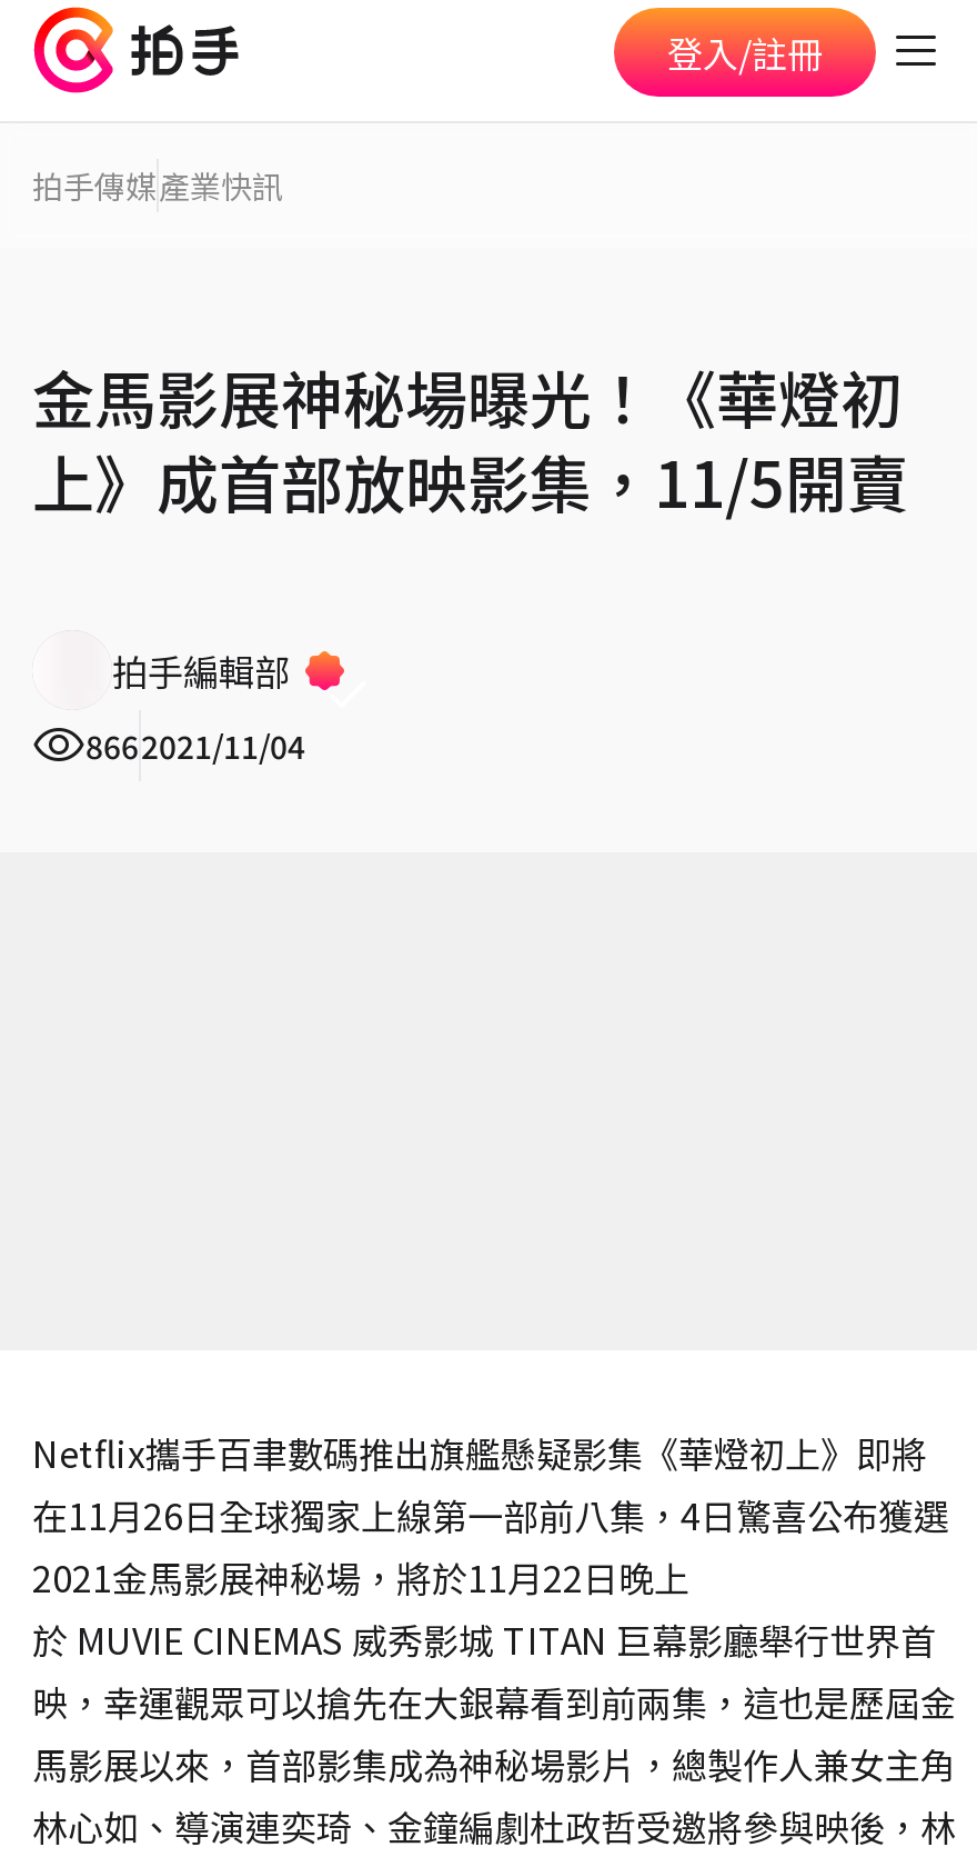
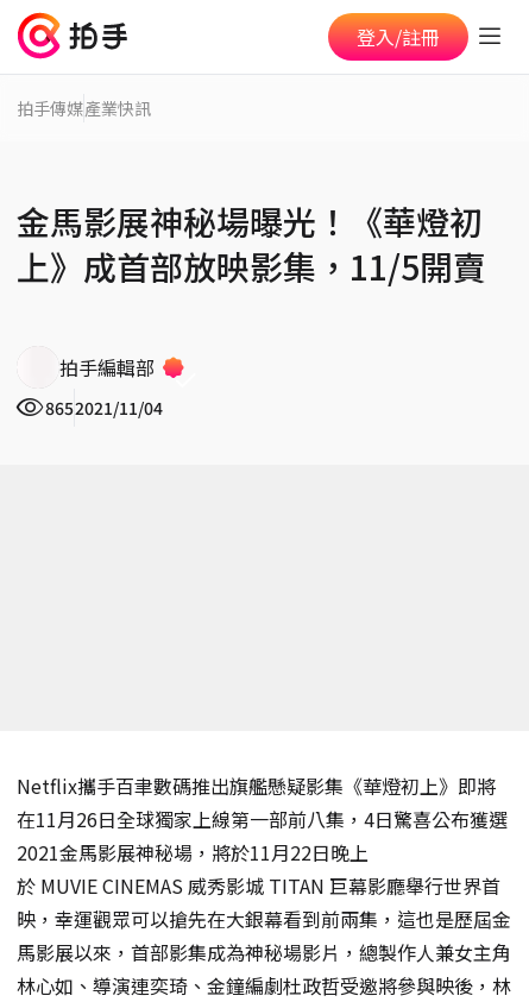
[85,723,305,768] 8662021/11/04 -> [45,396,163,420] 8652021/11/04

